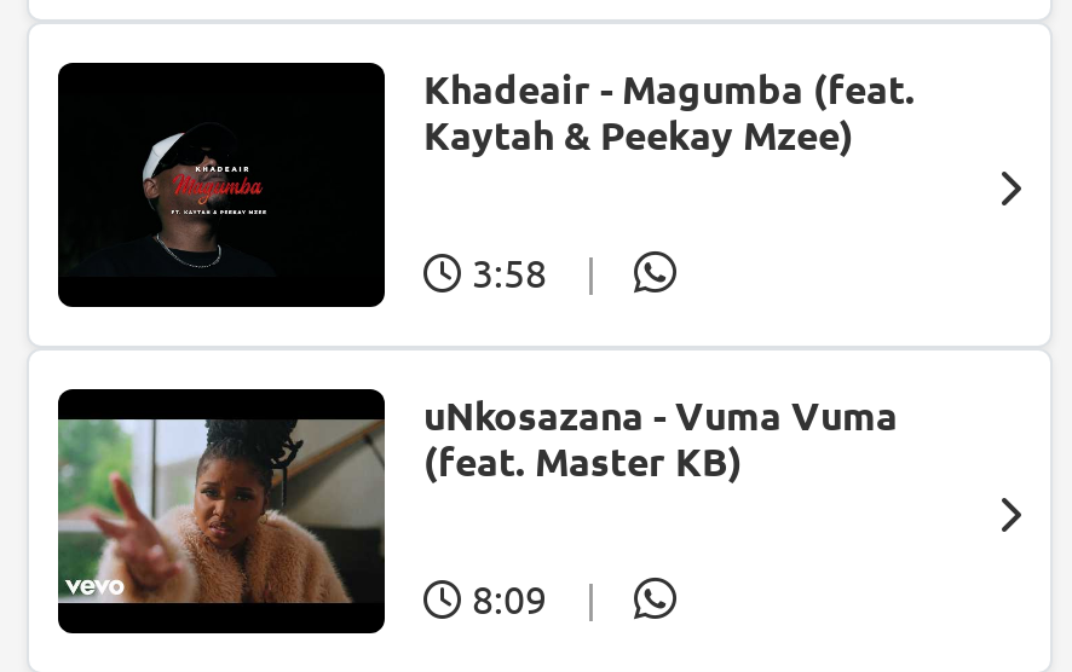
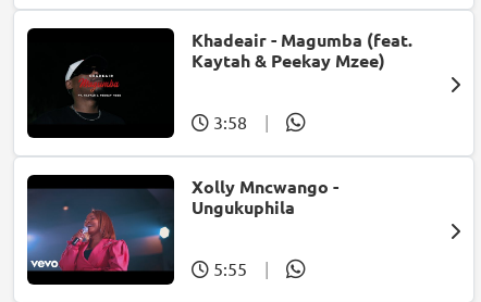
[56,389,898,604] [image] | uNkosazana - Vuma Vuma | (feat. Master KB) -> [26,175,338,272] [image] | Xolly Mncwango - | Ungukuphila
[472,572,547,621] 8:09 -> [213,257,247,279] 5:55

